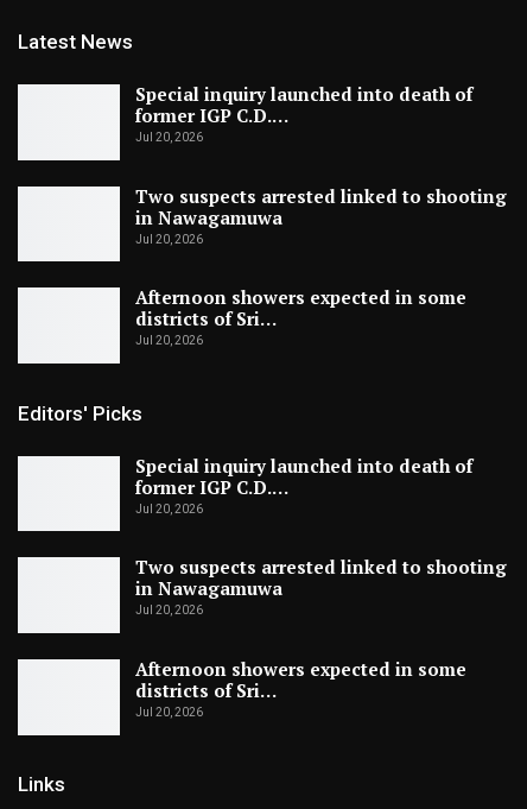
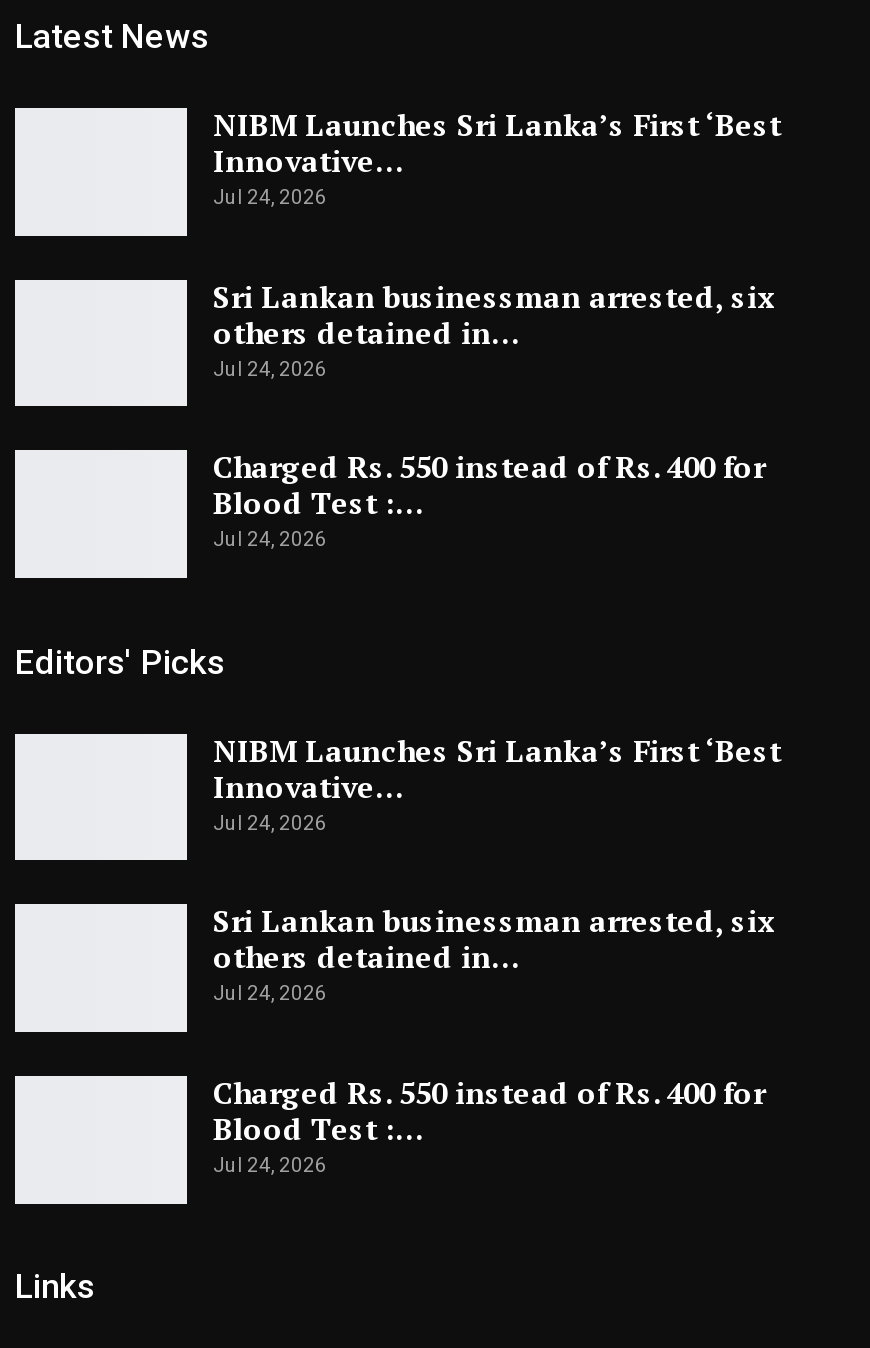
[135,82,472,144] Special inquiry launched into death of | former IGP C.D.… | Jul 20, 2026 -> [213,104,781,208] NIBM Launches Sri Lanka’s First ‘Best | Innovative… | Jul 24, 2026
[135,184,507,246] Two suspects arrested linked to shooting | in Nawagamuwa | Jul 20, 2026 -> [213,276,773,380] Sri Lankan businessman arrested, six | others detained in… | Jul 24, 2026
[135,286,466,347] Afternoon showers expected in some | districts of Sri… | Jul 20, 2026 -> [213,447,765,551] Charged Rs. 550 instead of Rs. 400 for | Blood Test :… | Jul 24, 2026
[135,453,472,515] Special inquiry launched into death of | former IGP C.D.… | Jul 20, 2026 -> [213,729,781,833] NIBM Launches Sri Lanka’s First ‘Best | Innovative… | Jul 24, 2026
[135,555,507,617] Two suspects arrested linked to shooting | in Nawagamuwa | Jul 20, 2026 -> [213,901,773,1005] Sri Lankan businessman arrested, six | others detained in… | Jul 24, 2026
[135,657,466,719] Afternoon showers expected in some | districts of Sri… | Jul 20, 2026 -> [213,1072,765,1176] Charged Rs. 550 instead of Rs. 400 for | Blood Test :… | Jul 24, 2026

